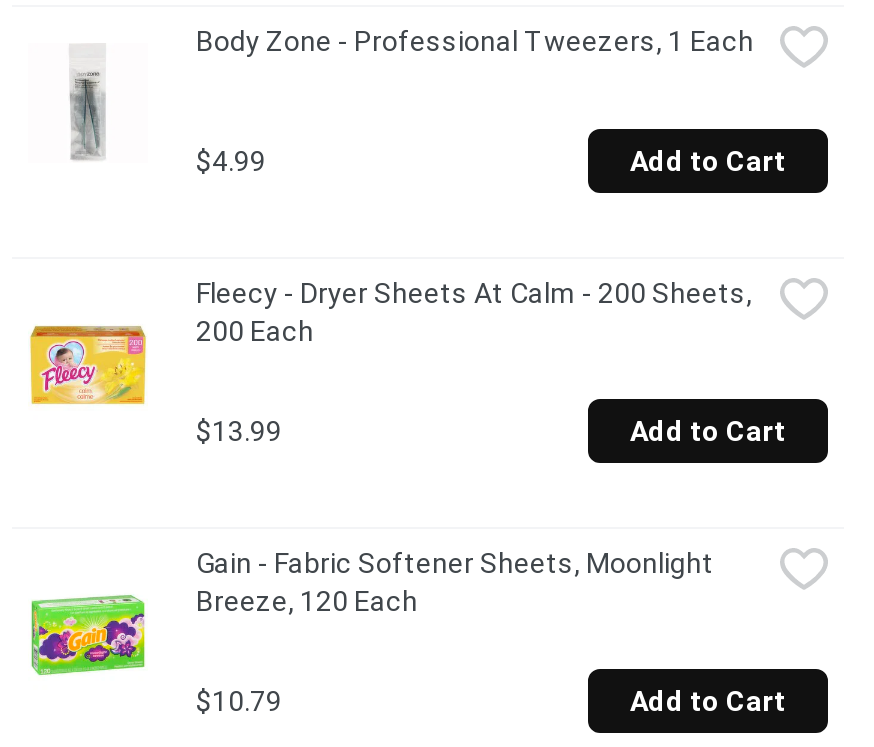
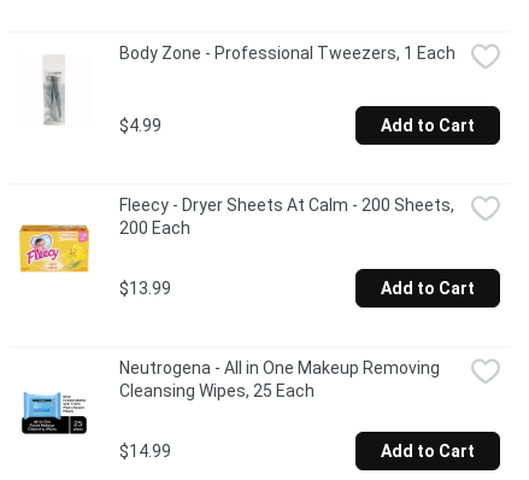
[30,547,714,677] [image] | Gain - Fabric Softener Sheets, Moonlight | Breeze, 120 Each -> [20,358,440,435] [image] | Neutrogena - All in One Makeup Removing | Cleansing Wipes, 25 Each
[196,684,282,716] $10.79 -> [119,441,171,460] $14.99

